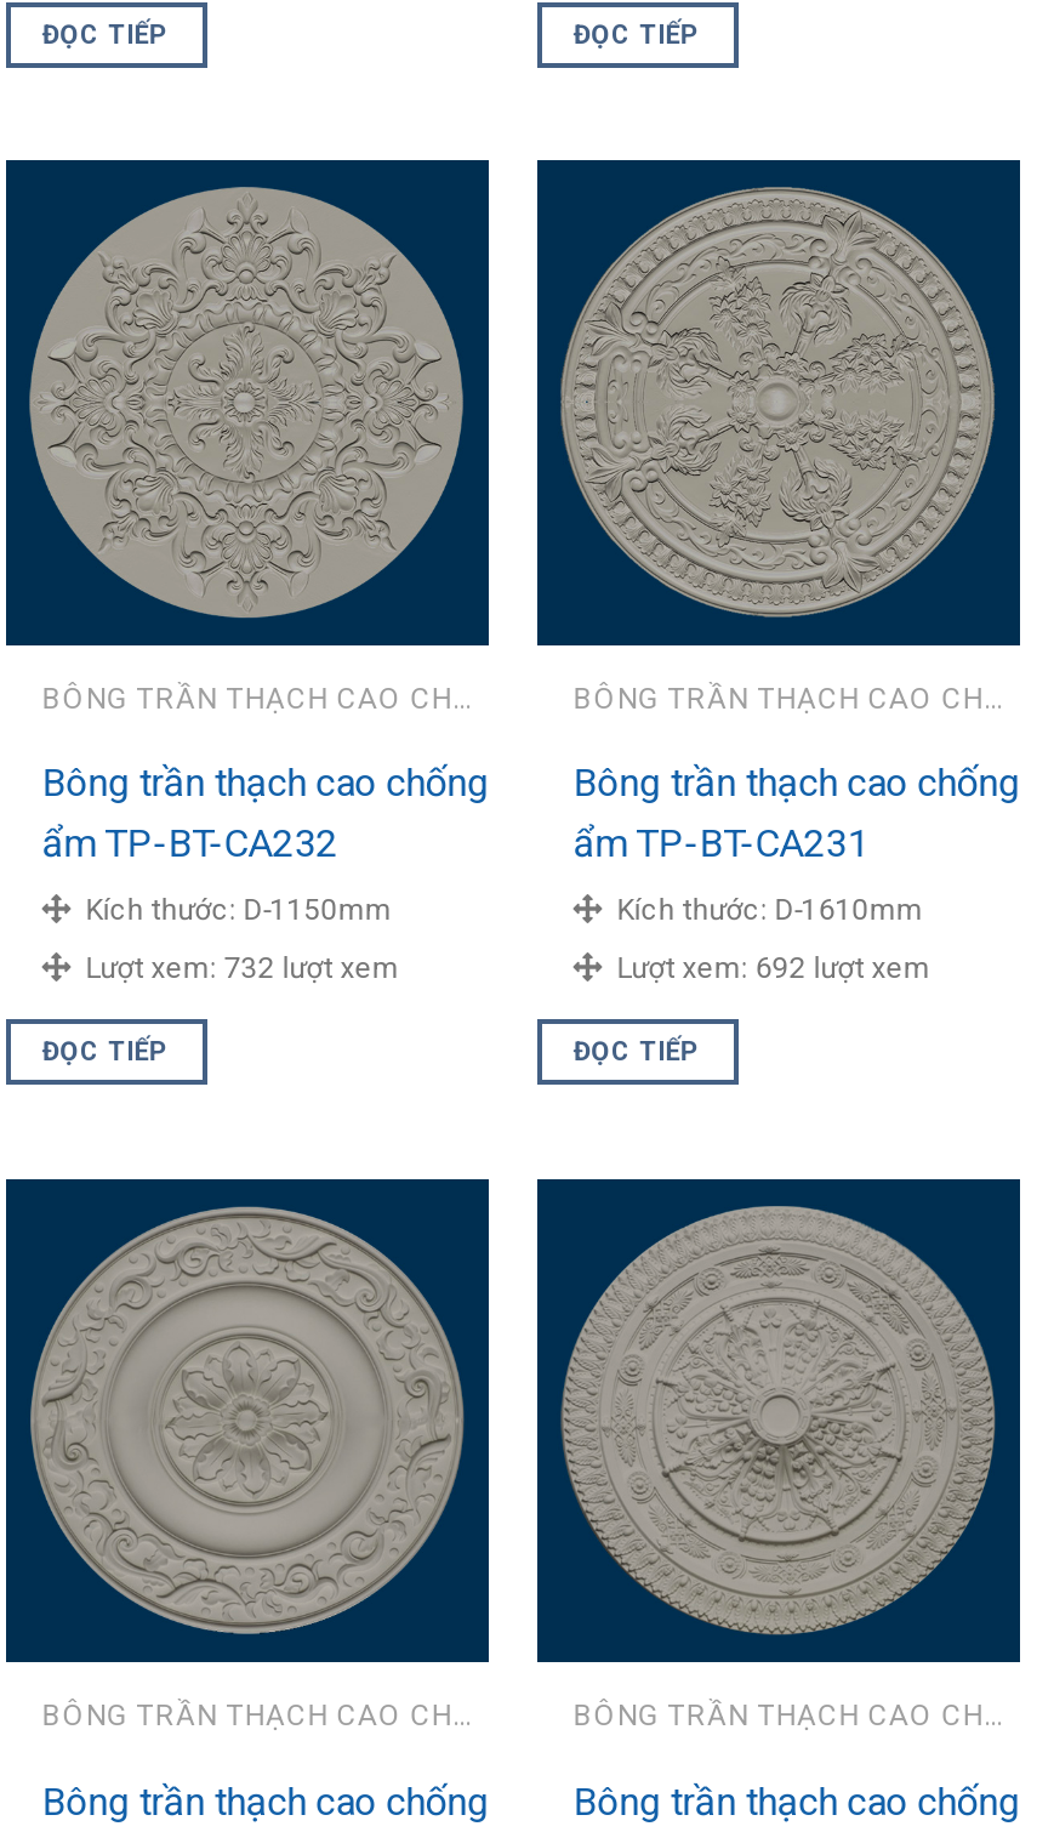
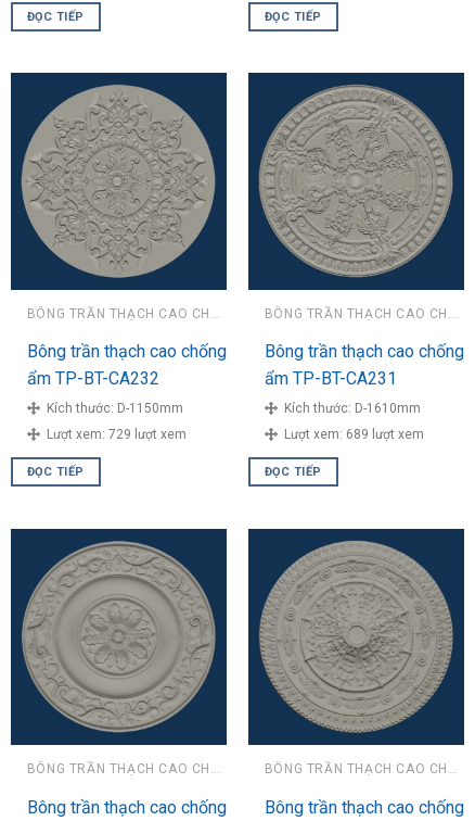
[71,952,399,986] Lượt xem: 732 lượt xem -> [40,427,186,442] Lượt xem: 729 lượt xem
[602,952,930,986] Lượt xem: 692 lượt xem -> [277,427,424,442] Lượt xem: 689 lượt xem

